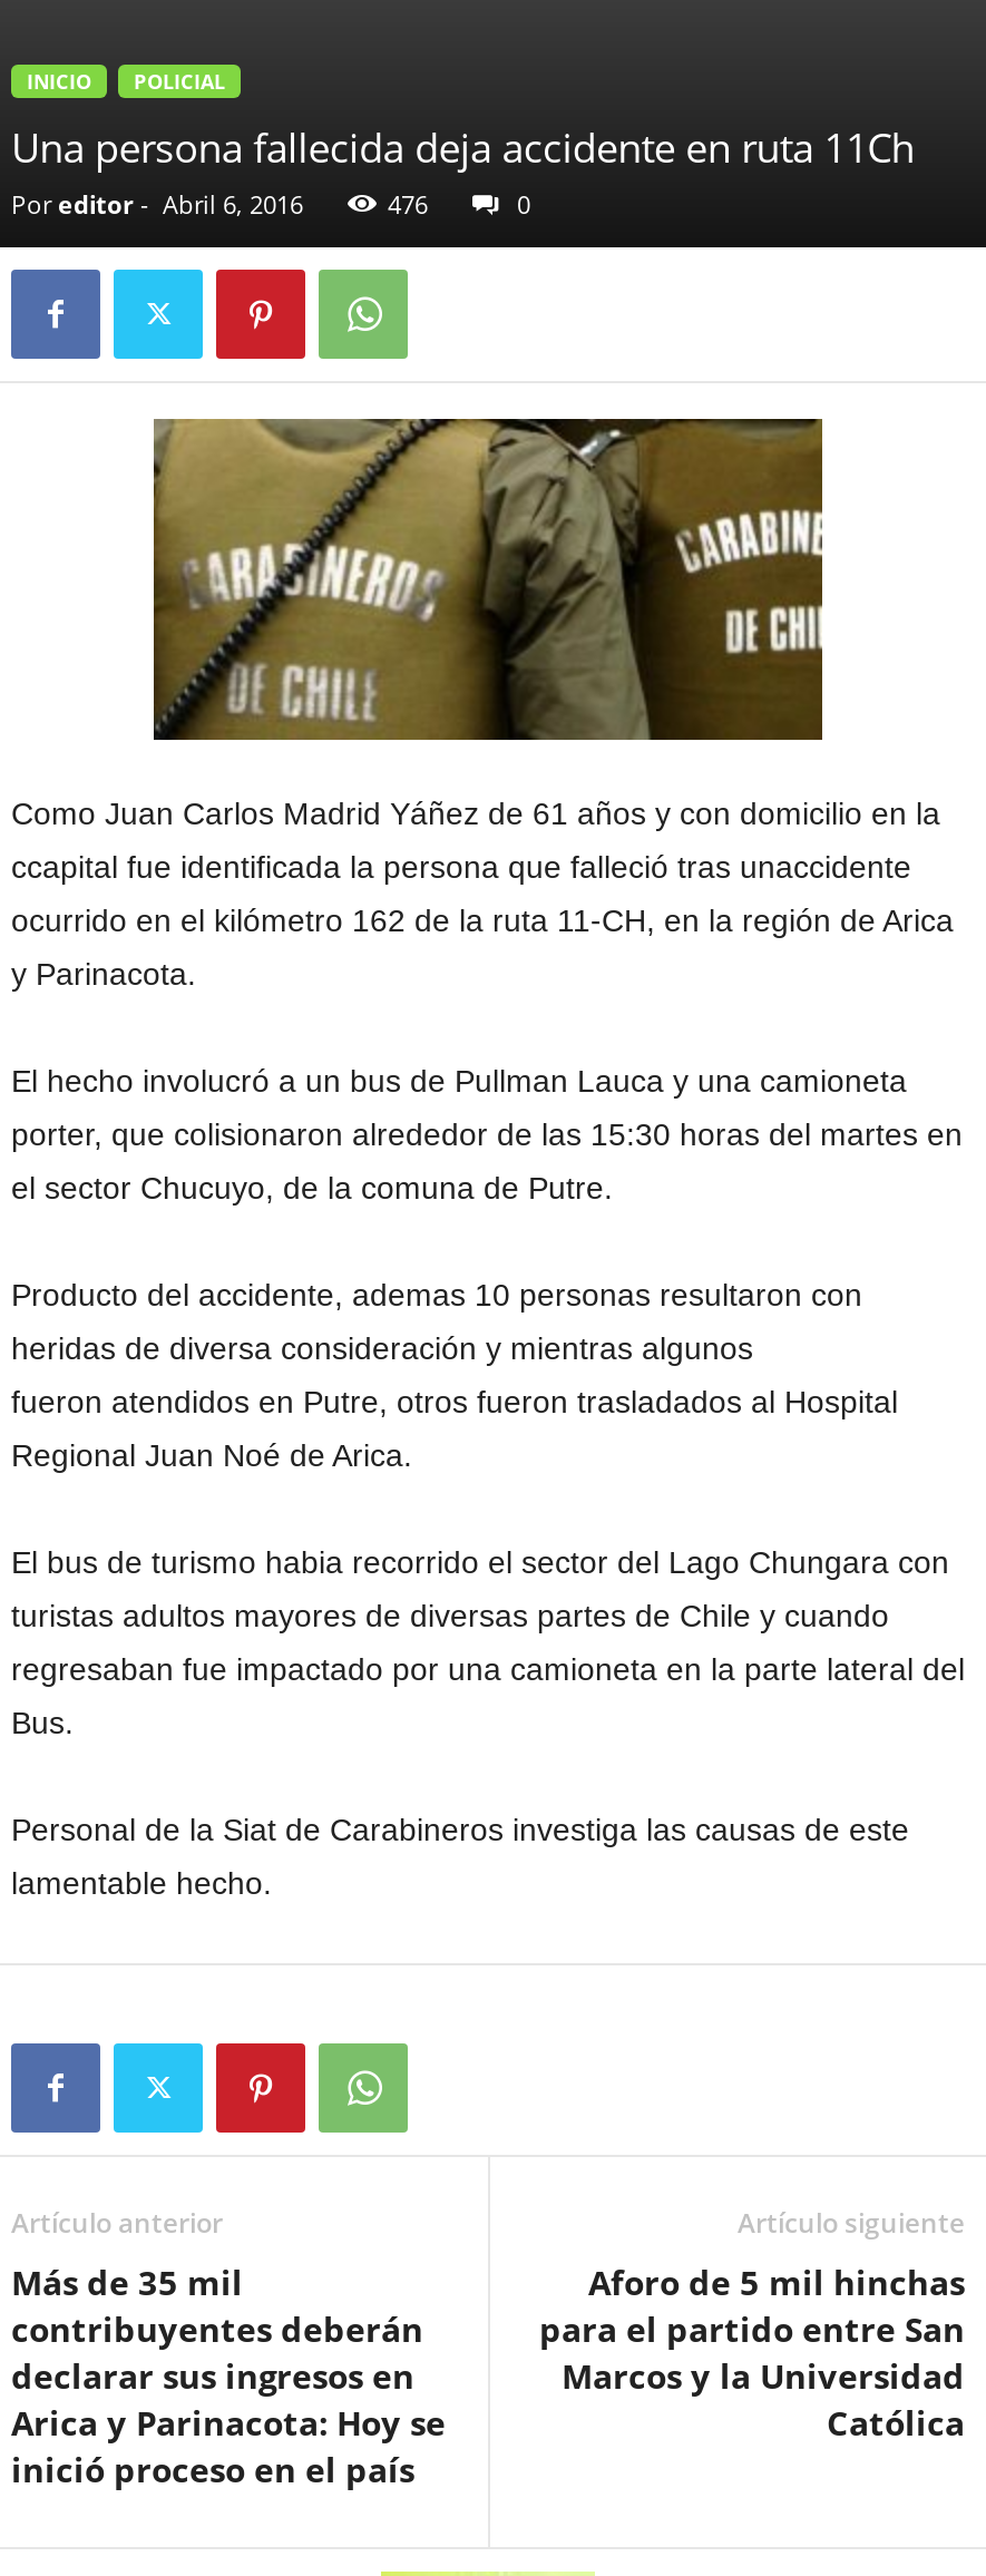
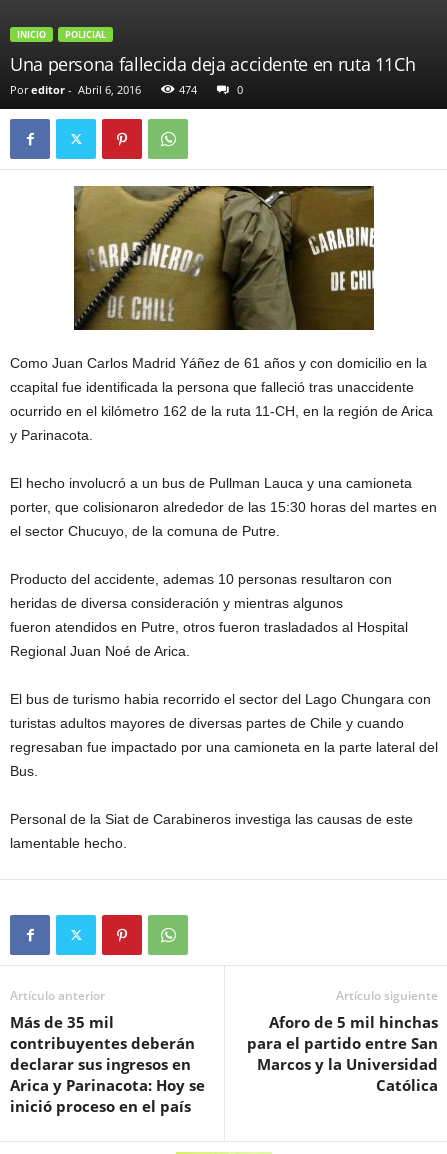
[388,187,428,221] 476 -> [179,82,197,97] 474

